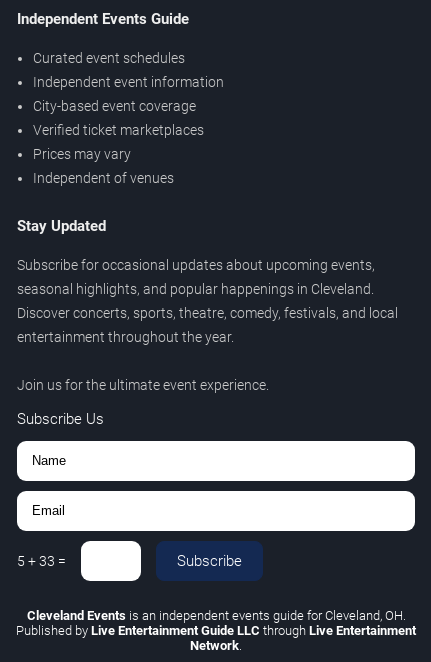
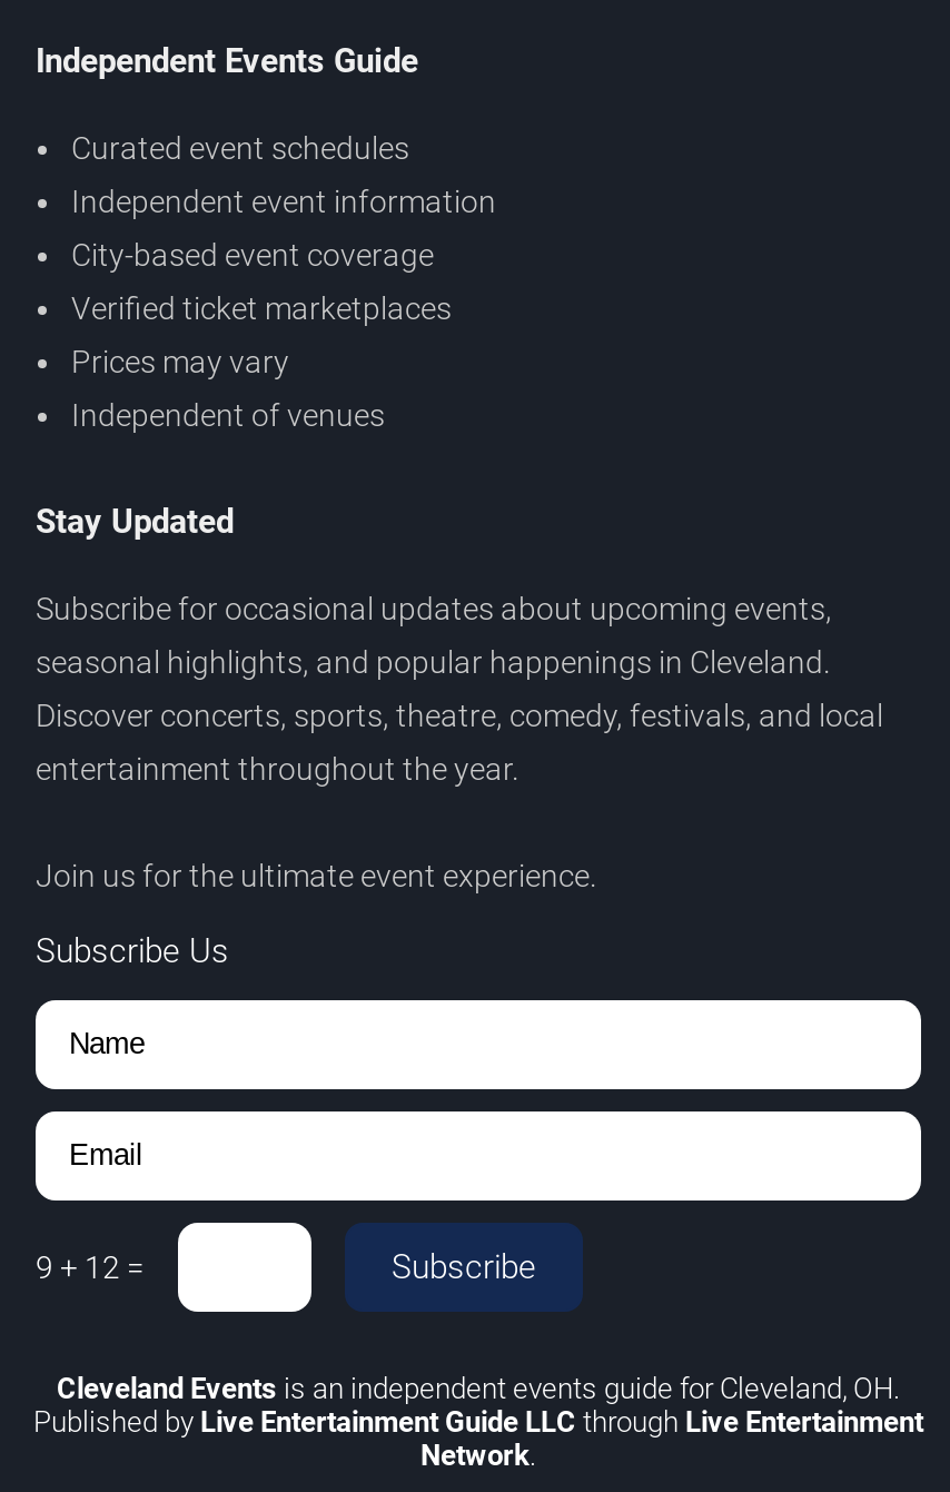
[17,552,66,568] 5 + 33 = -> [36,1248,145,1284] 9 + 12 =

